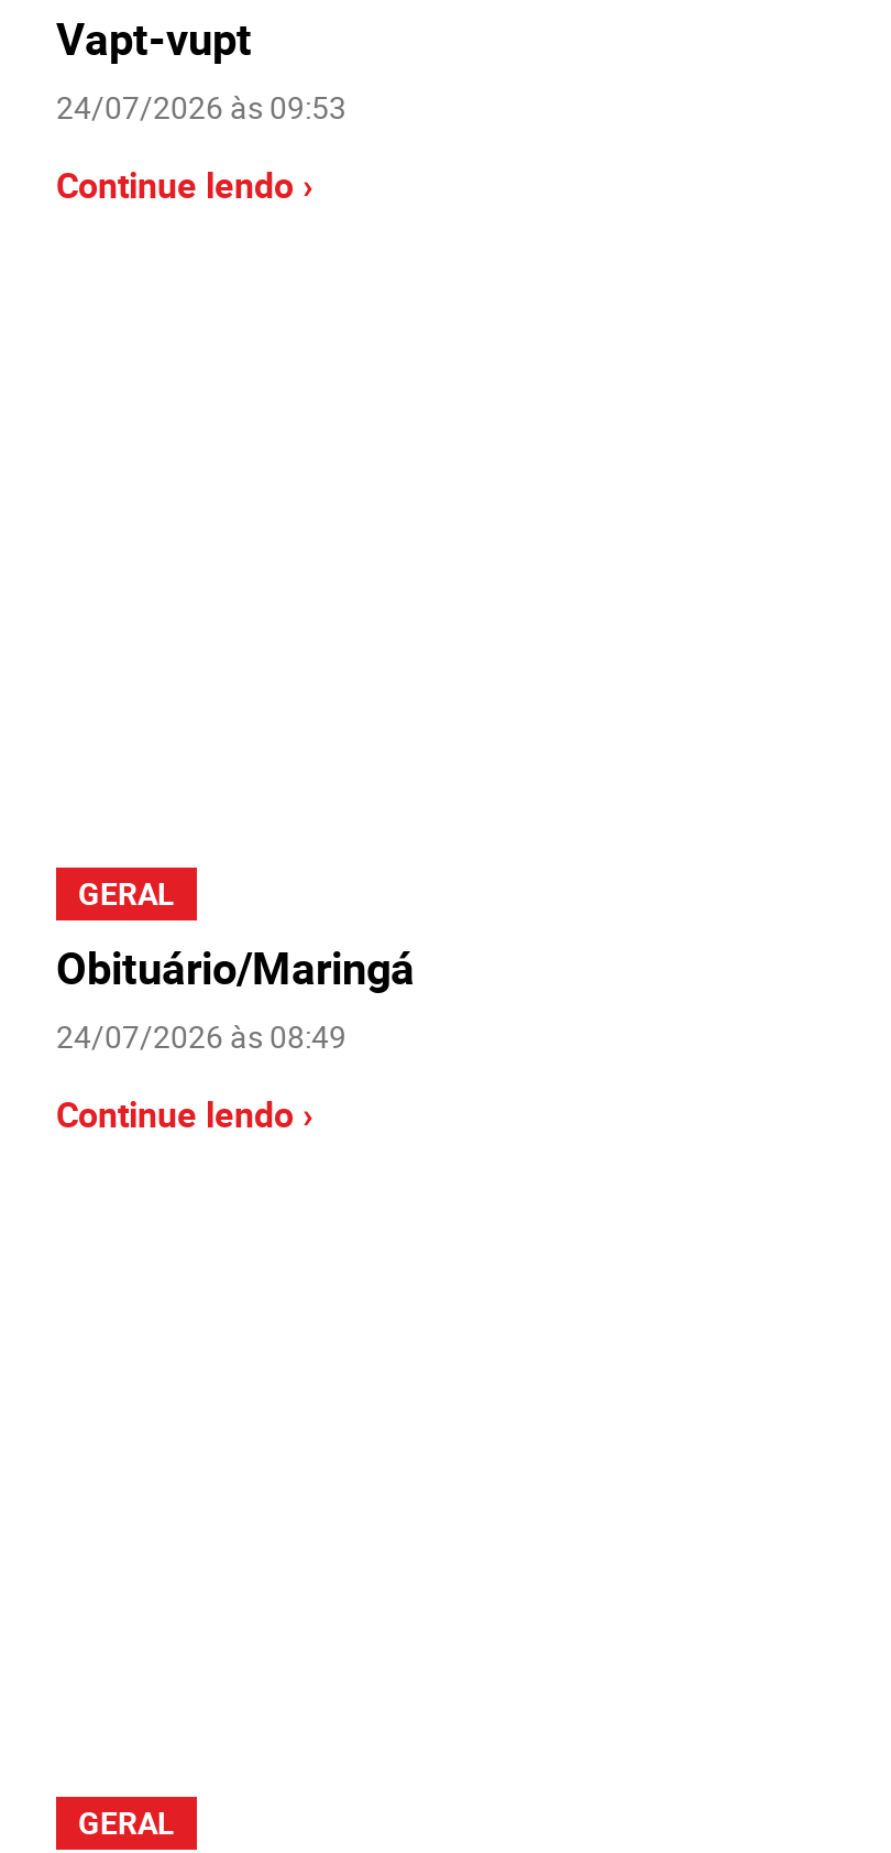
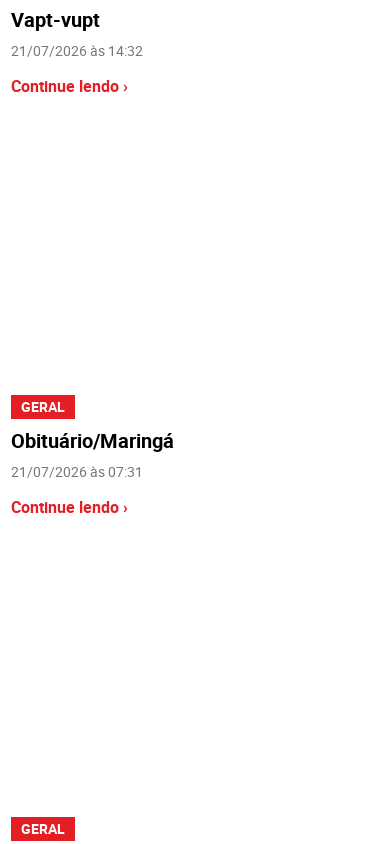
[56,86,346,128] 24/07/2026 às 09:53 -> [11,41,143,60] 21/07/2026 às 14:32
[56,1015,346,1057] 24/07/2026 às 08:49 -> [11,462,143,481] 21/07/2026 às 07:31

